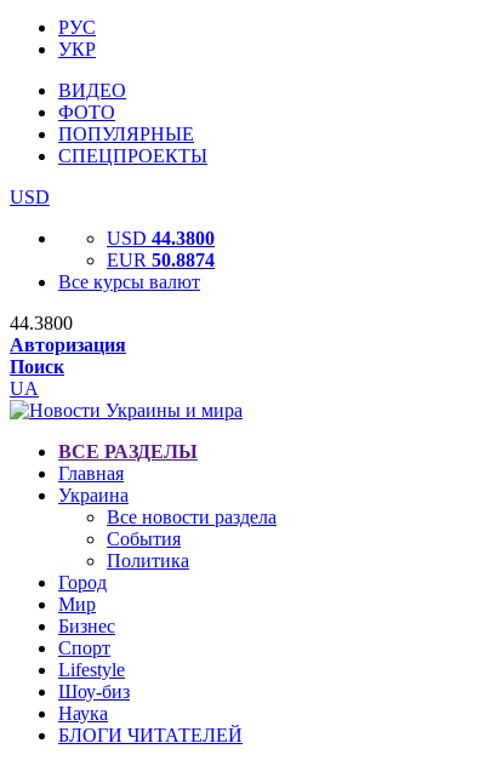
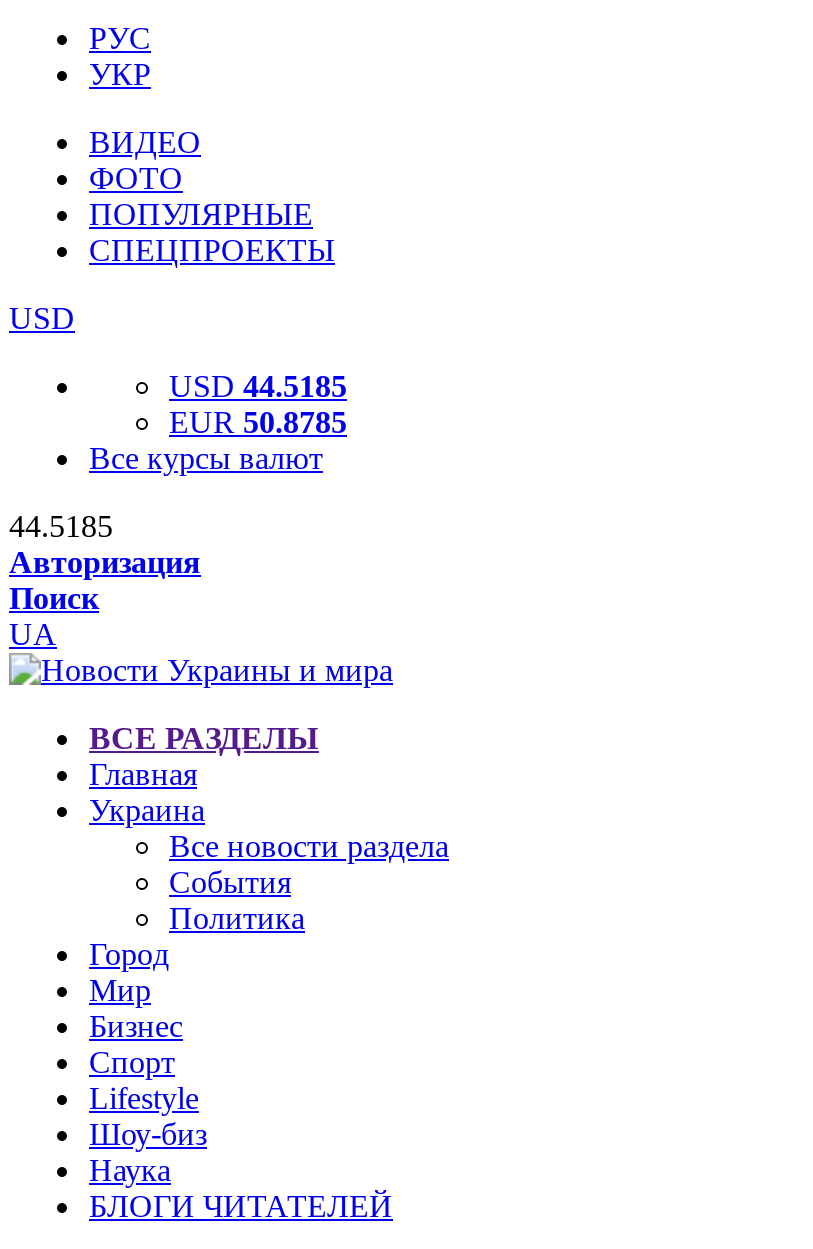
[107,228,215,248] USD 44.3800 -> [169,369,347,403] USD 44.5185
[107,250,215,270] EUR 50.8874 -> [169,405,347,439] EUR 50.8785
[10,313,73,333] 44.3800 -> [9,509,113,543] 44.5185

